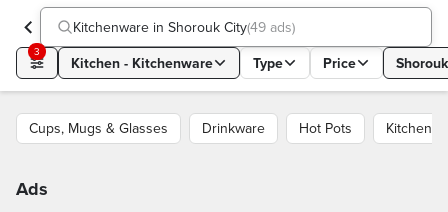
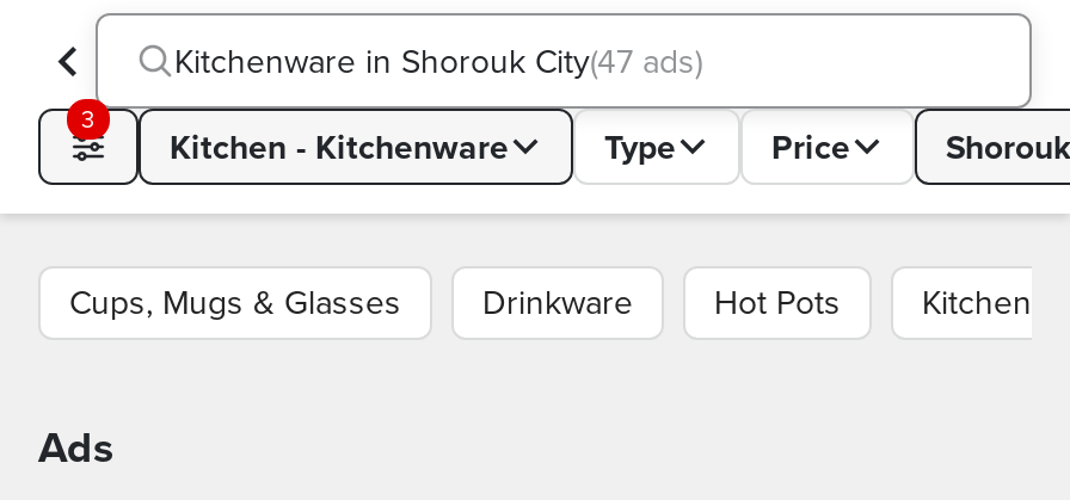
[73,16,295,36] Kitchenware in Shorouk City(49 ads) -> [174,36,702,84] Kitchenware in Shorouk City(47 ads)

